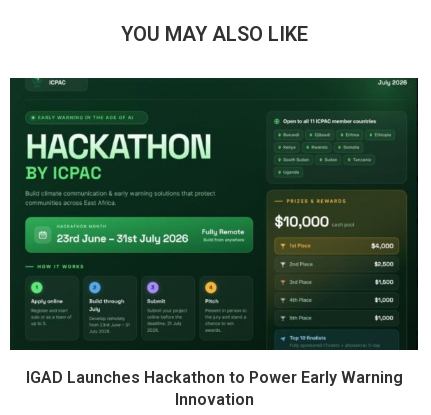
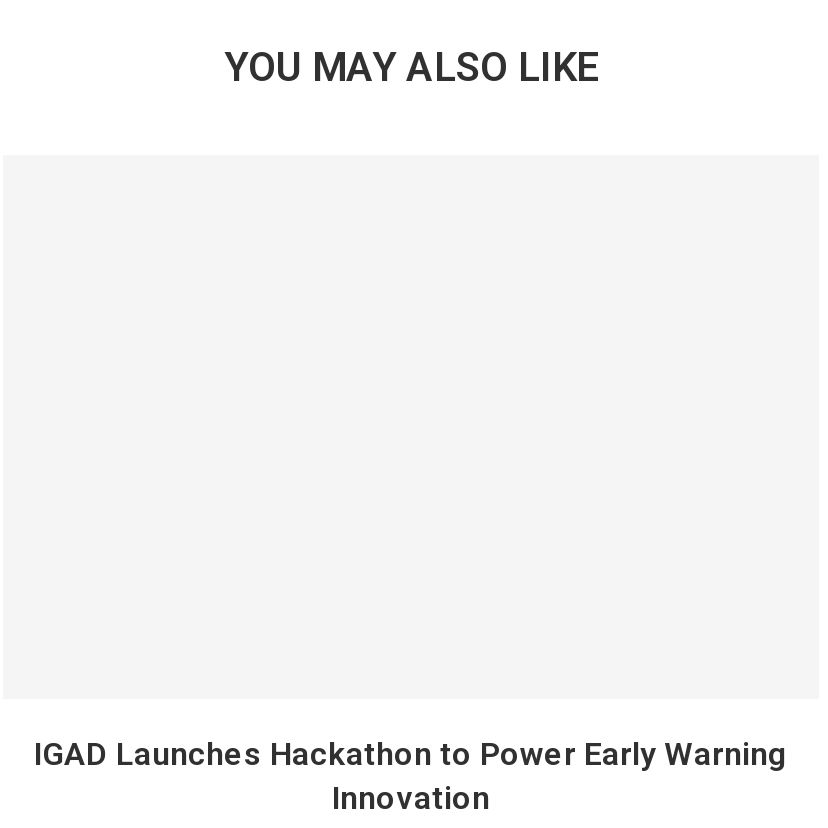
[9,77,419,351] [image] -> none

